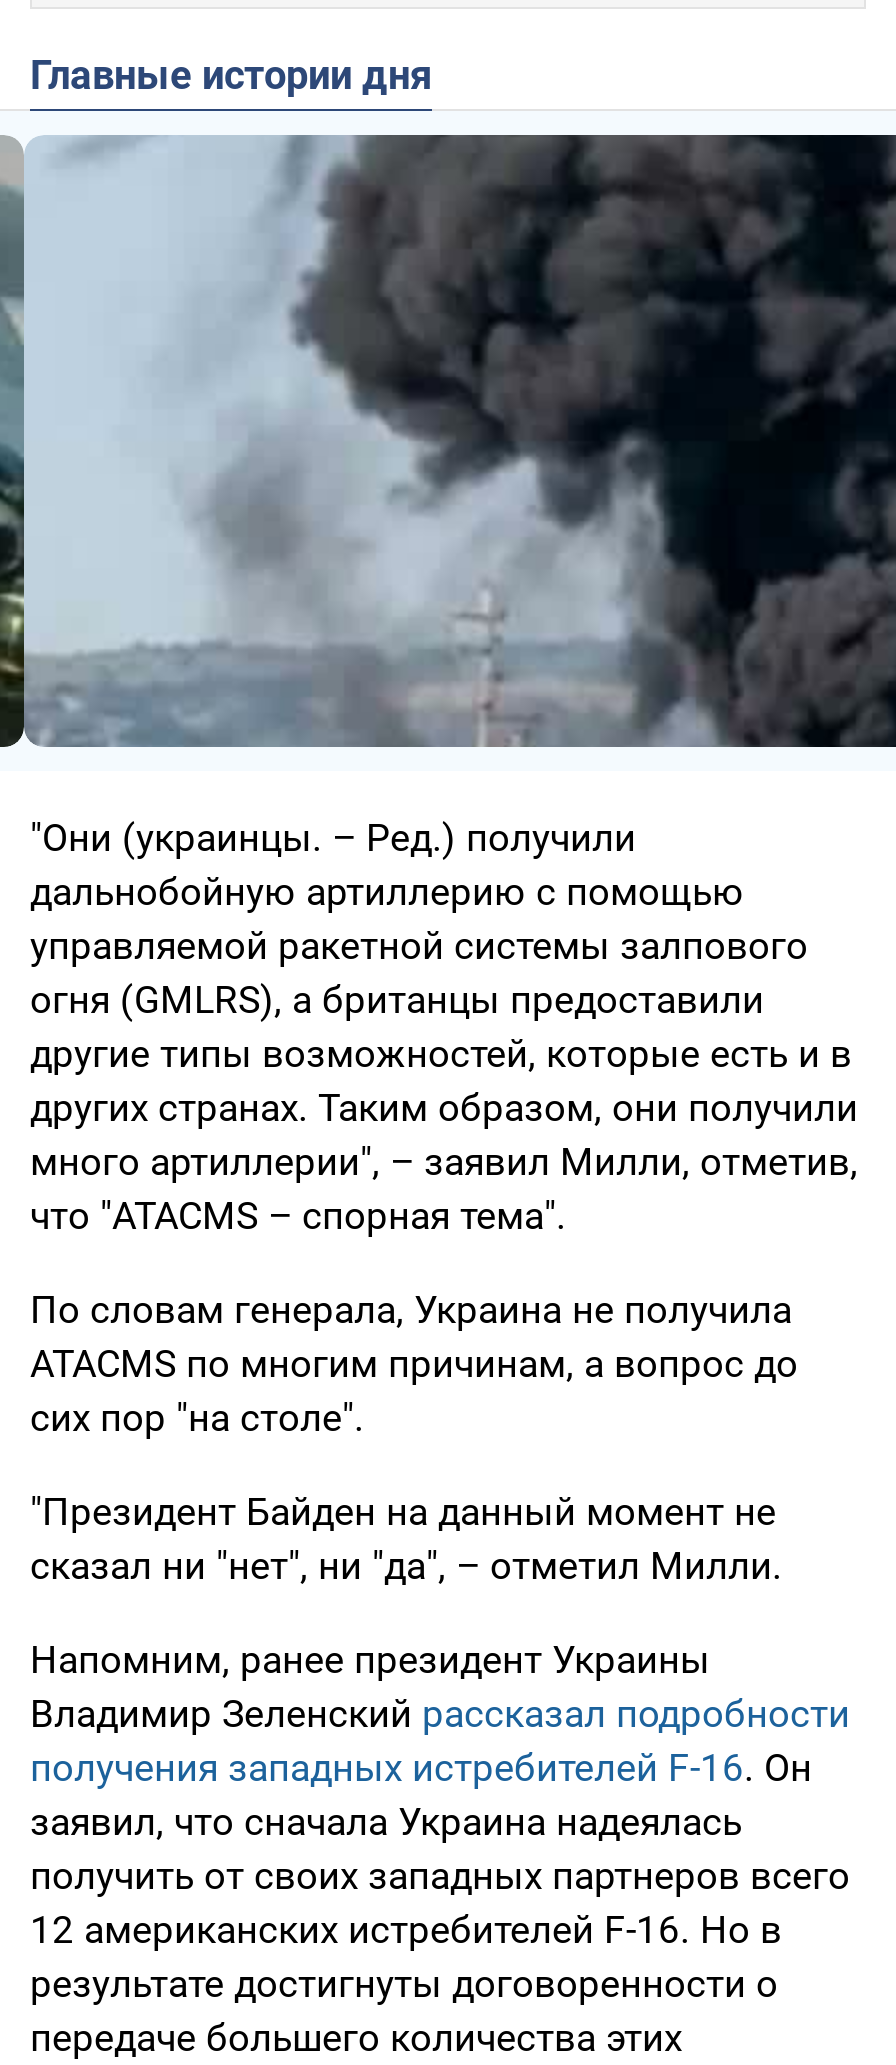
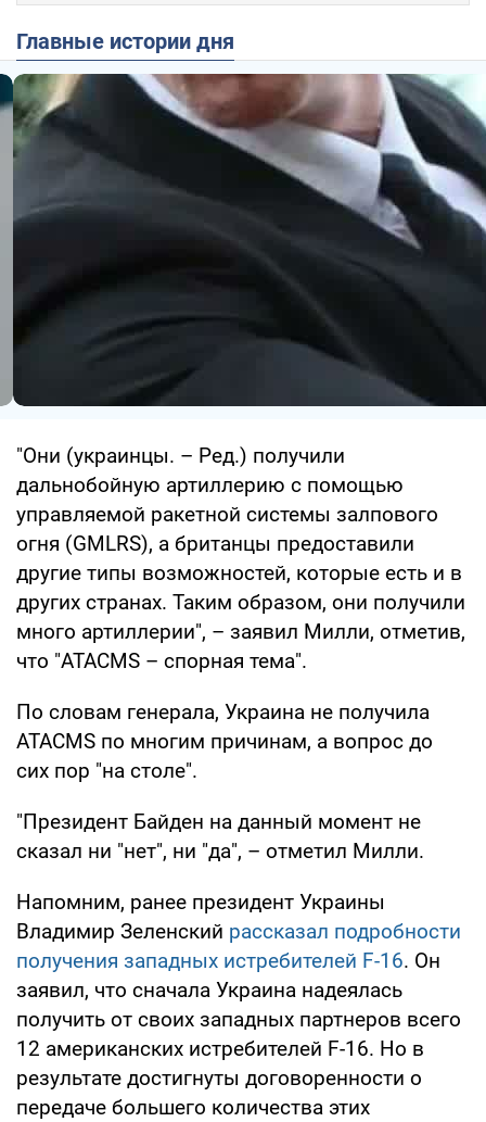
[6,133,890,747] [image] -> [3,73,483,407] [image]

